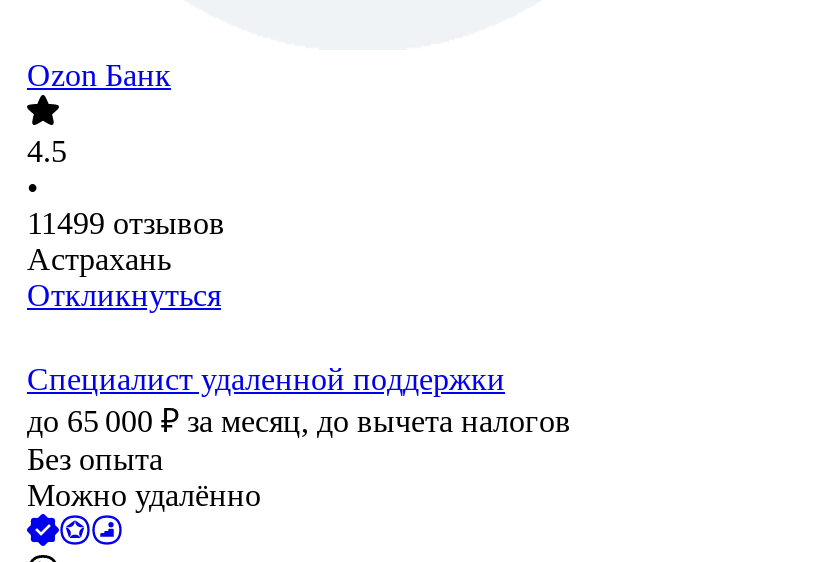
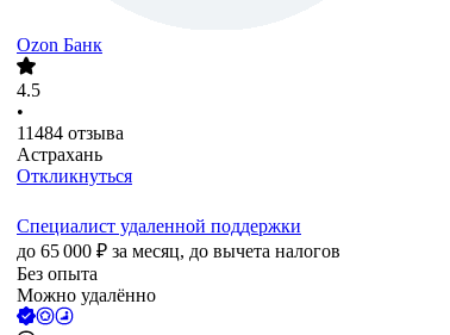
[27,207,225,241] 11499 отзывов -> [17,123,124,143] 11484 отзыва

